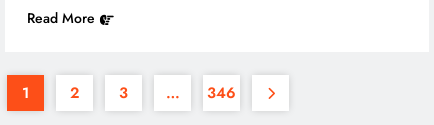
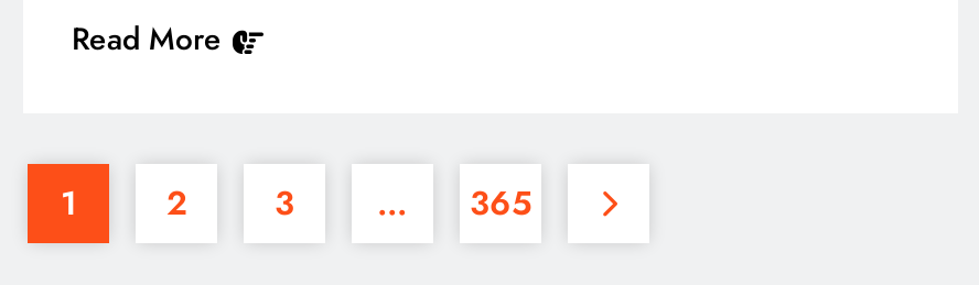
[207,82,236,104] 346 -> [470,179,531,228] 365

